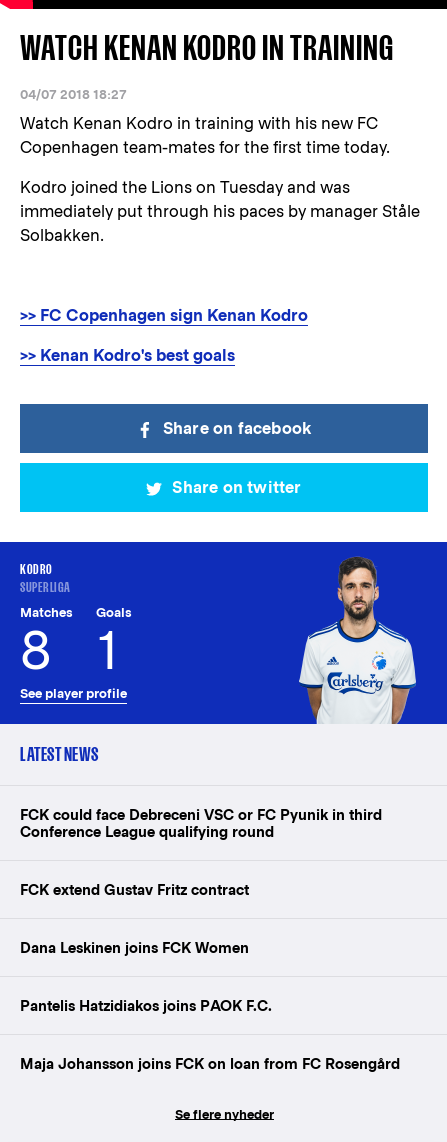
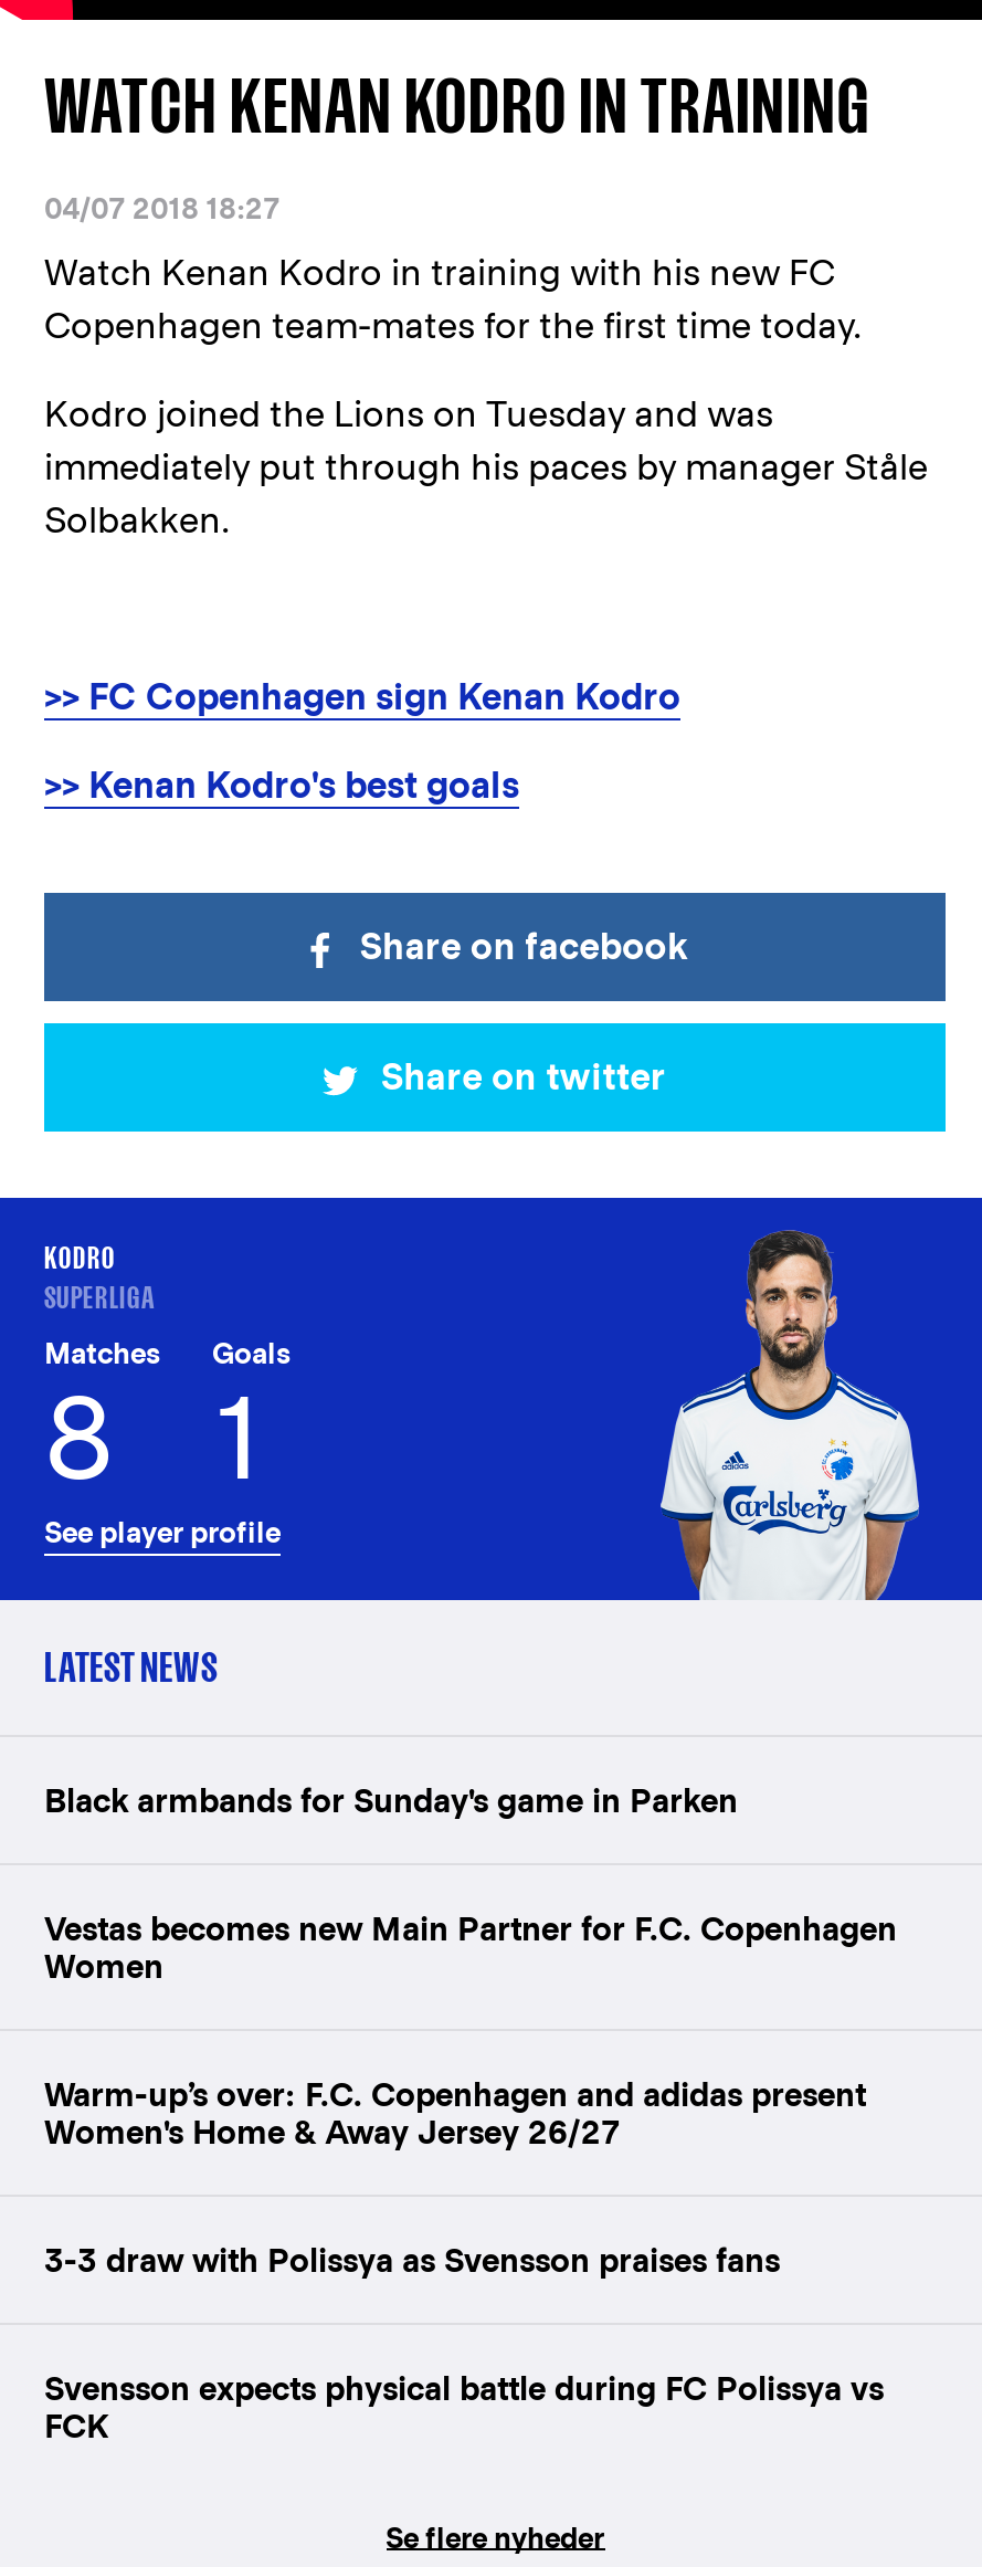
[20,806,382,840] FCK could face Debreceni VSC or FC Pyunik in third | Conference League qualifying round -> [44,1781,738,1819] Black armbands for Sunday's game in Parken
[20,881,249,898] FCK extend Gustav Fritz contract -> [44,1910,897,1985] Vestas becomes new Main Partner for F.C. Copenhagen | Women
[20,939,249,956] Dana Leskinen joins FCK Women -> [44,2075,866,2150] Warm-up’s over: F.C. Copenhagen and adidas present | Women's Home & Away Jersey 26/27
[20,997,272,1014] Pantelis Hatzidiakos joins PAOK F.C. -> [44,2241,780,2279] 3-3 draw with Polissya as Svensson praises fans
[20,1055,400,1072] Maja Johansson joins FCK on loan from FC Rosengård -> [44,2369,884,2444] Svensson expects physical battle during FC Polissya vs | FCK

